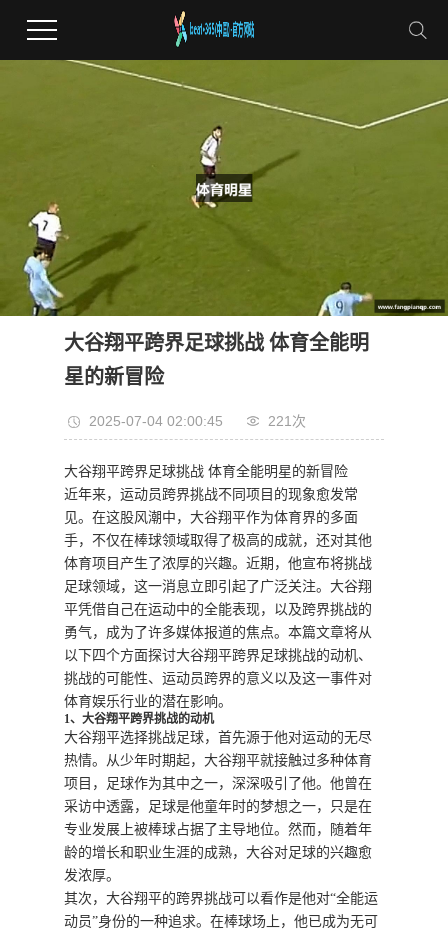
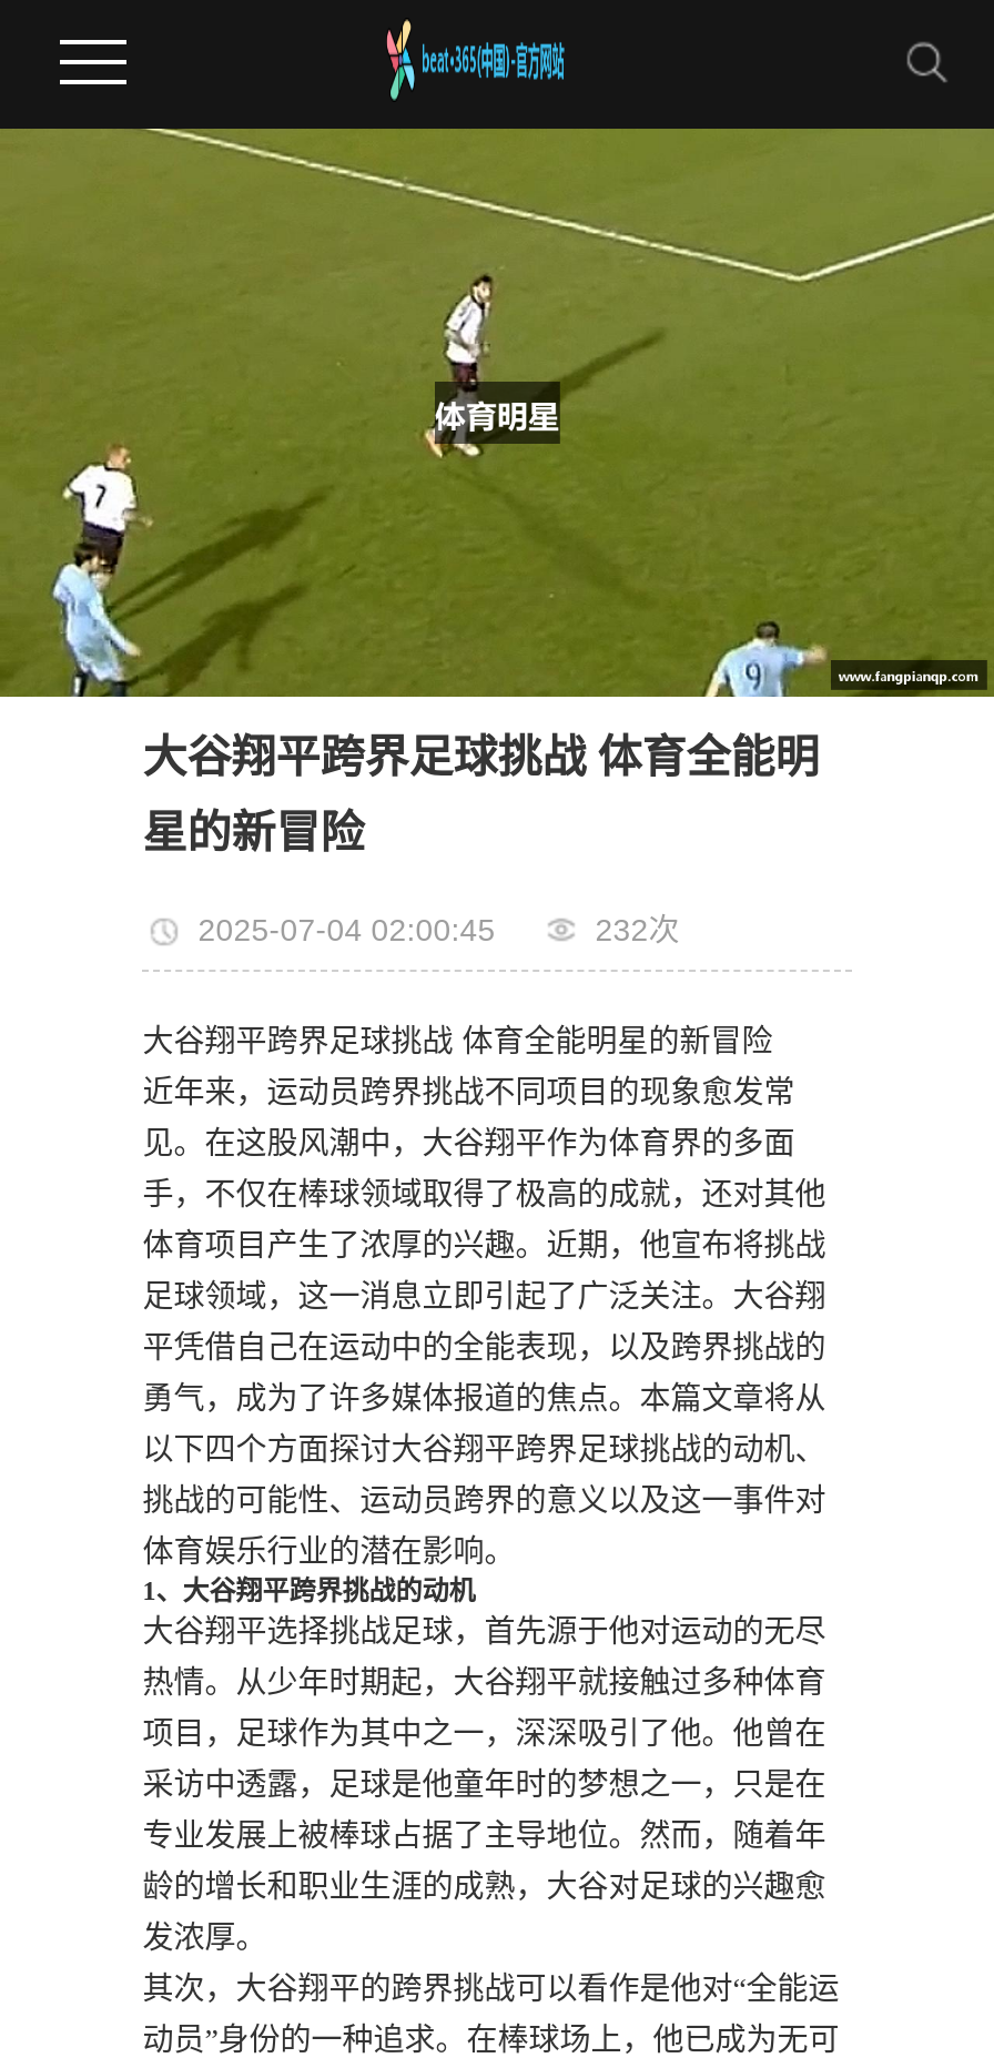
[268,413,306,429] 221次 -> [595,912,679,947] 232次

